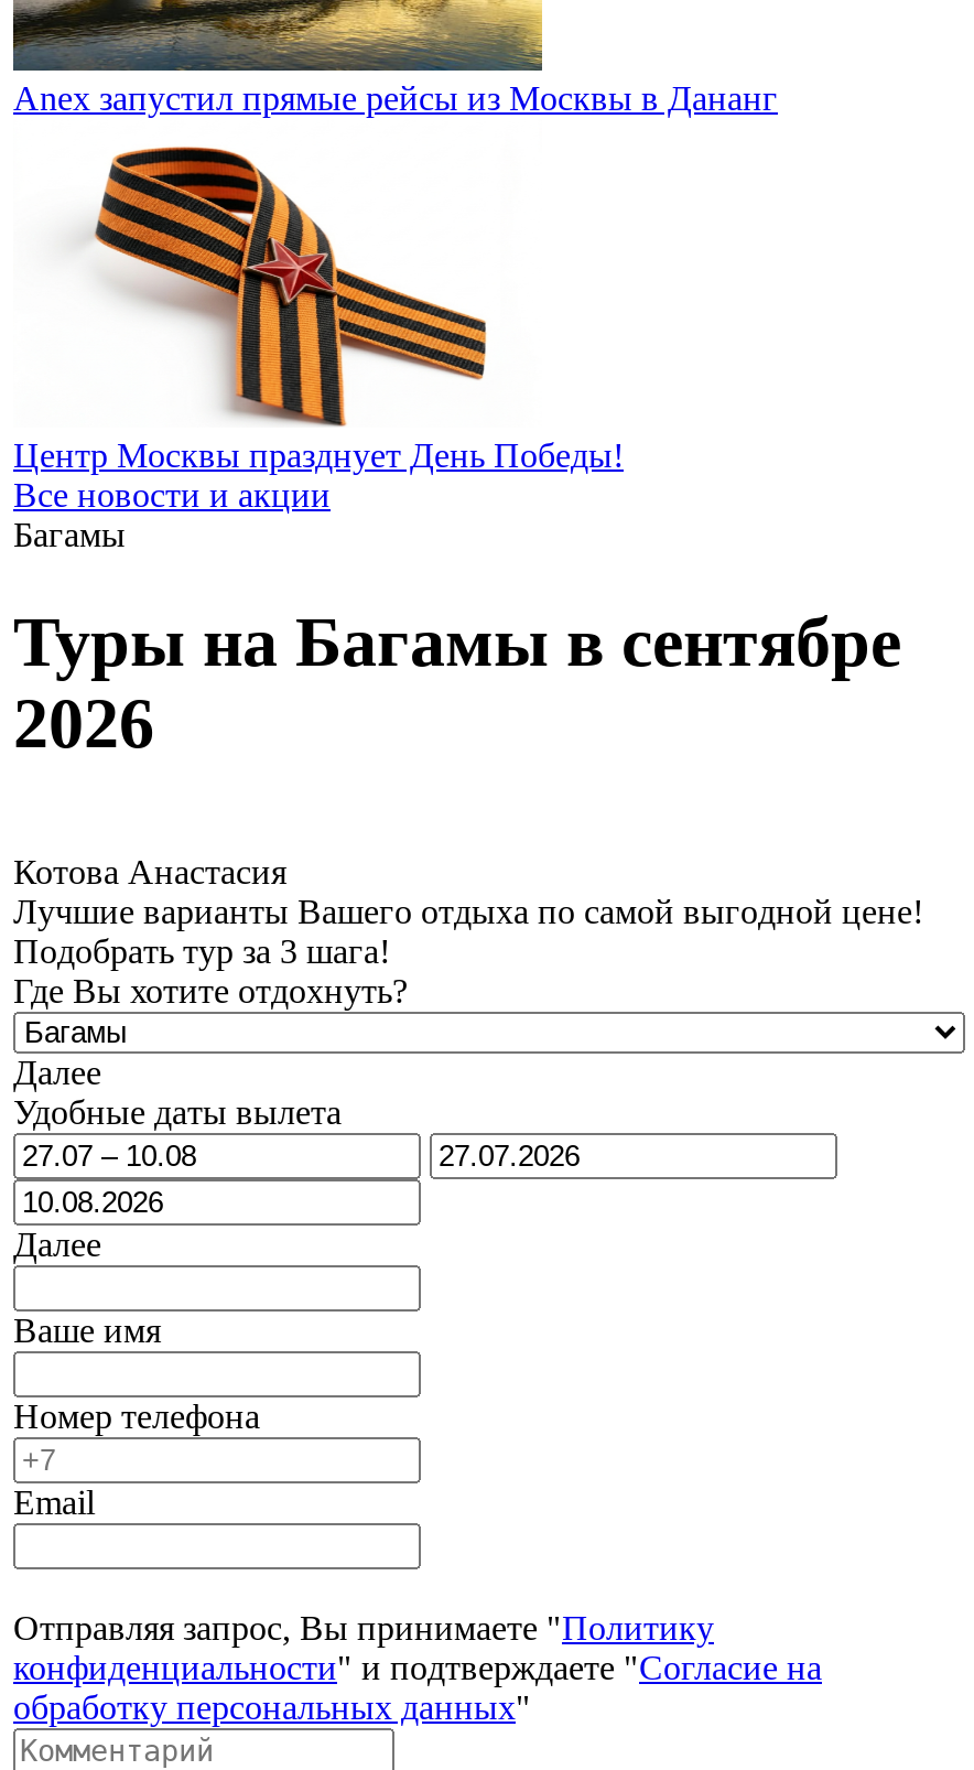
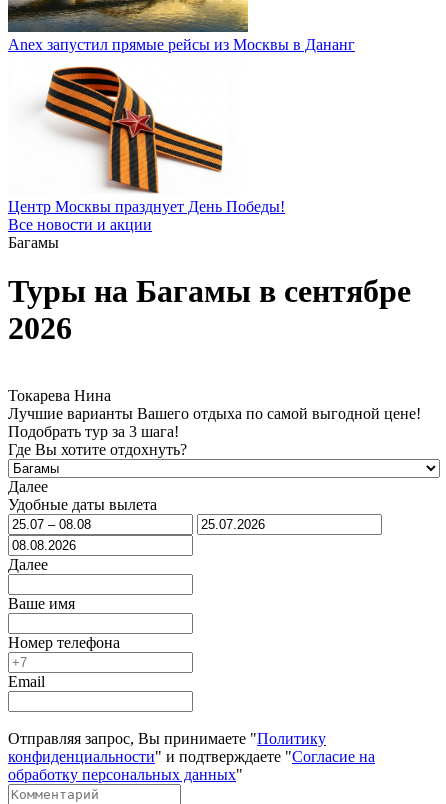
[13,853,286,890] Котова Анастасия -> [8,387,111,404] Токарева Нина

